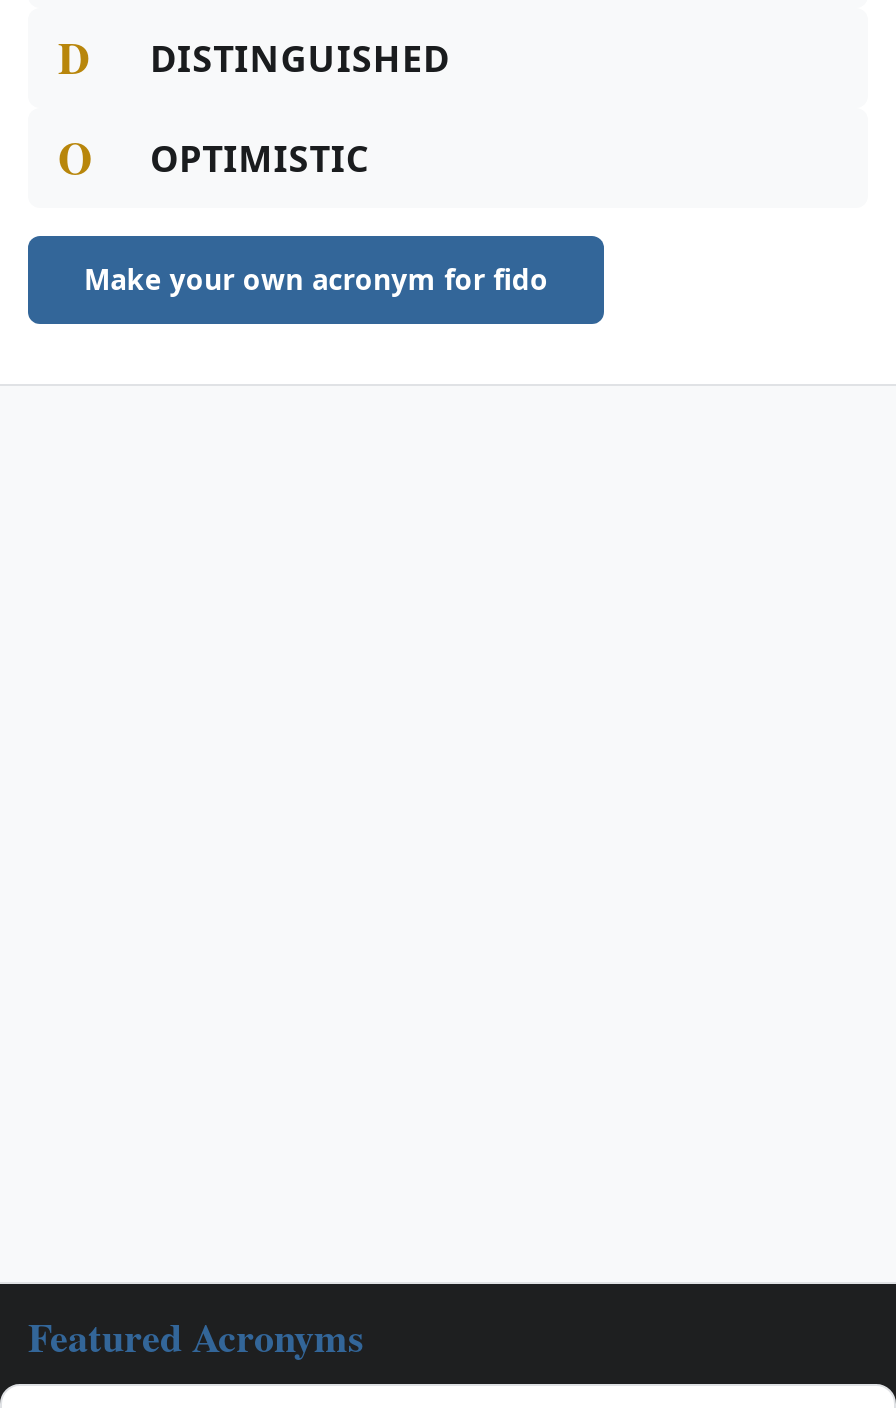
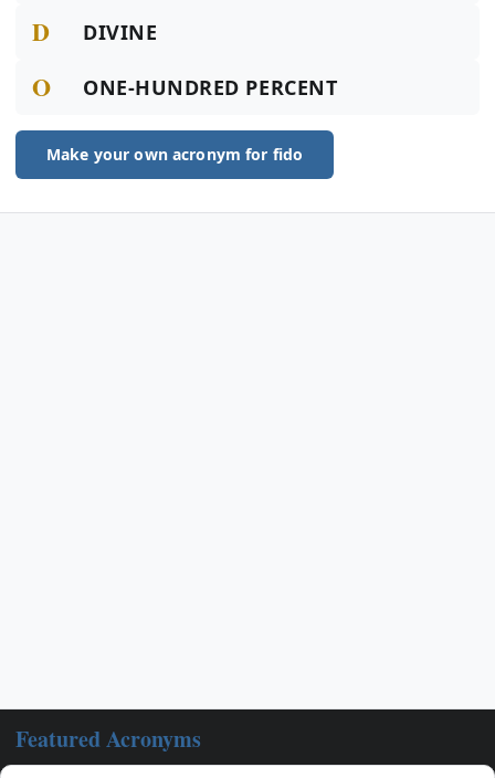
[150,34,450,82] DISTINGUISHED -> [83,19,157,45] DIVINE
[150,134,369,182] OPTIMISTIC -> [83,74,337,101] ONE-HUNDRED PERCENT

